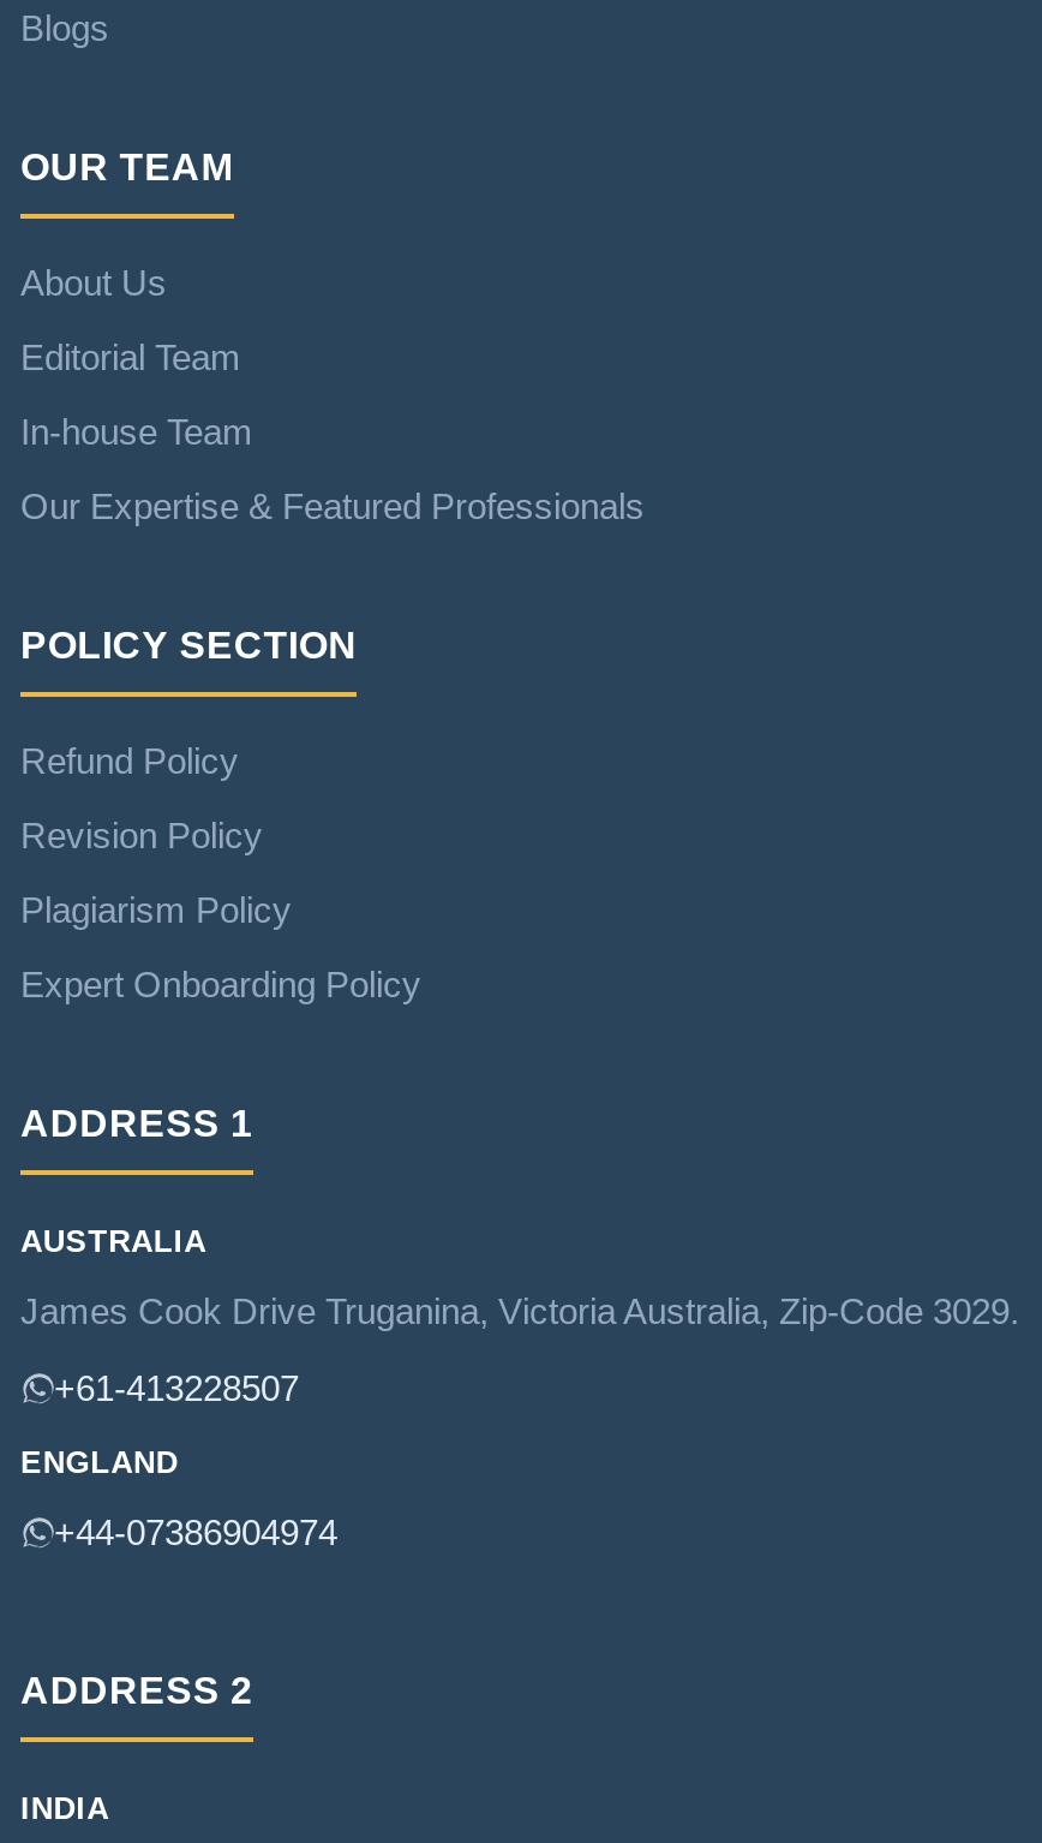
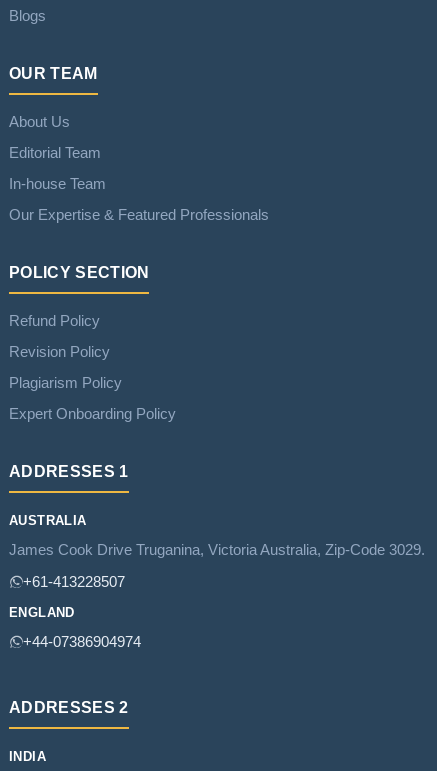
[20,1104,253,1145] ADDRESS 1 -> [9,463,128,480] ADDRESSES 1
[20,1671,253,1712] ADDRESS 2 -> [9,699,128,716] ADDRESSES 2

